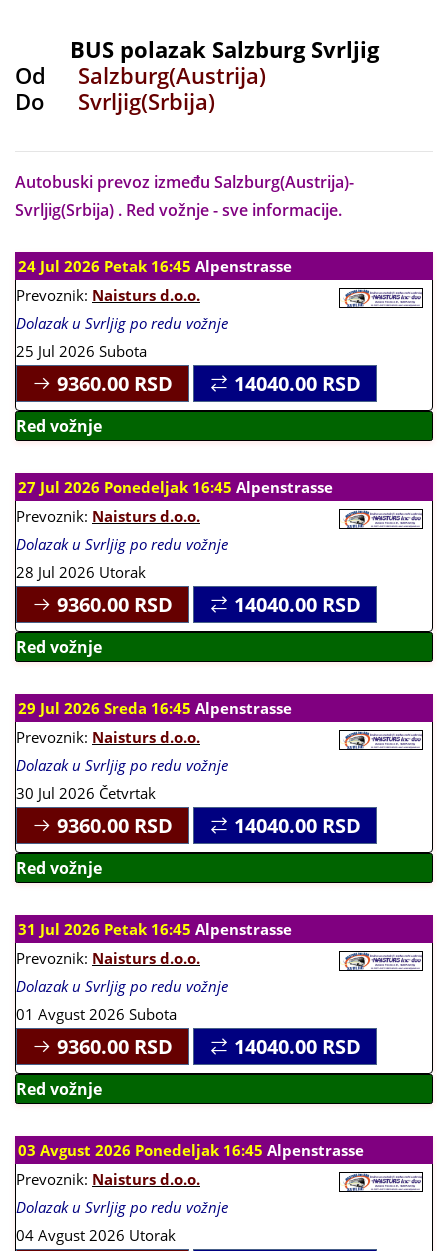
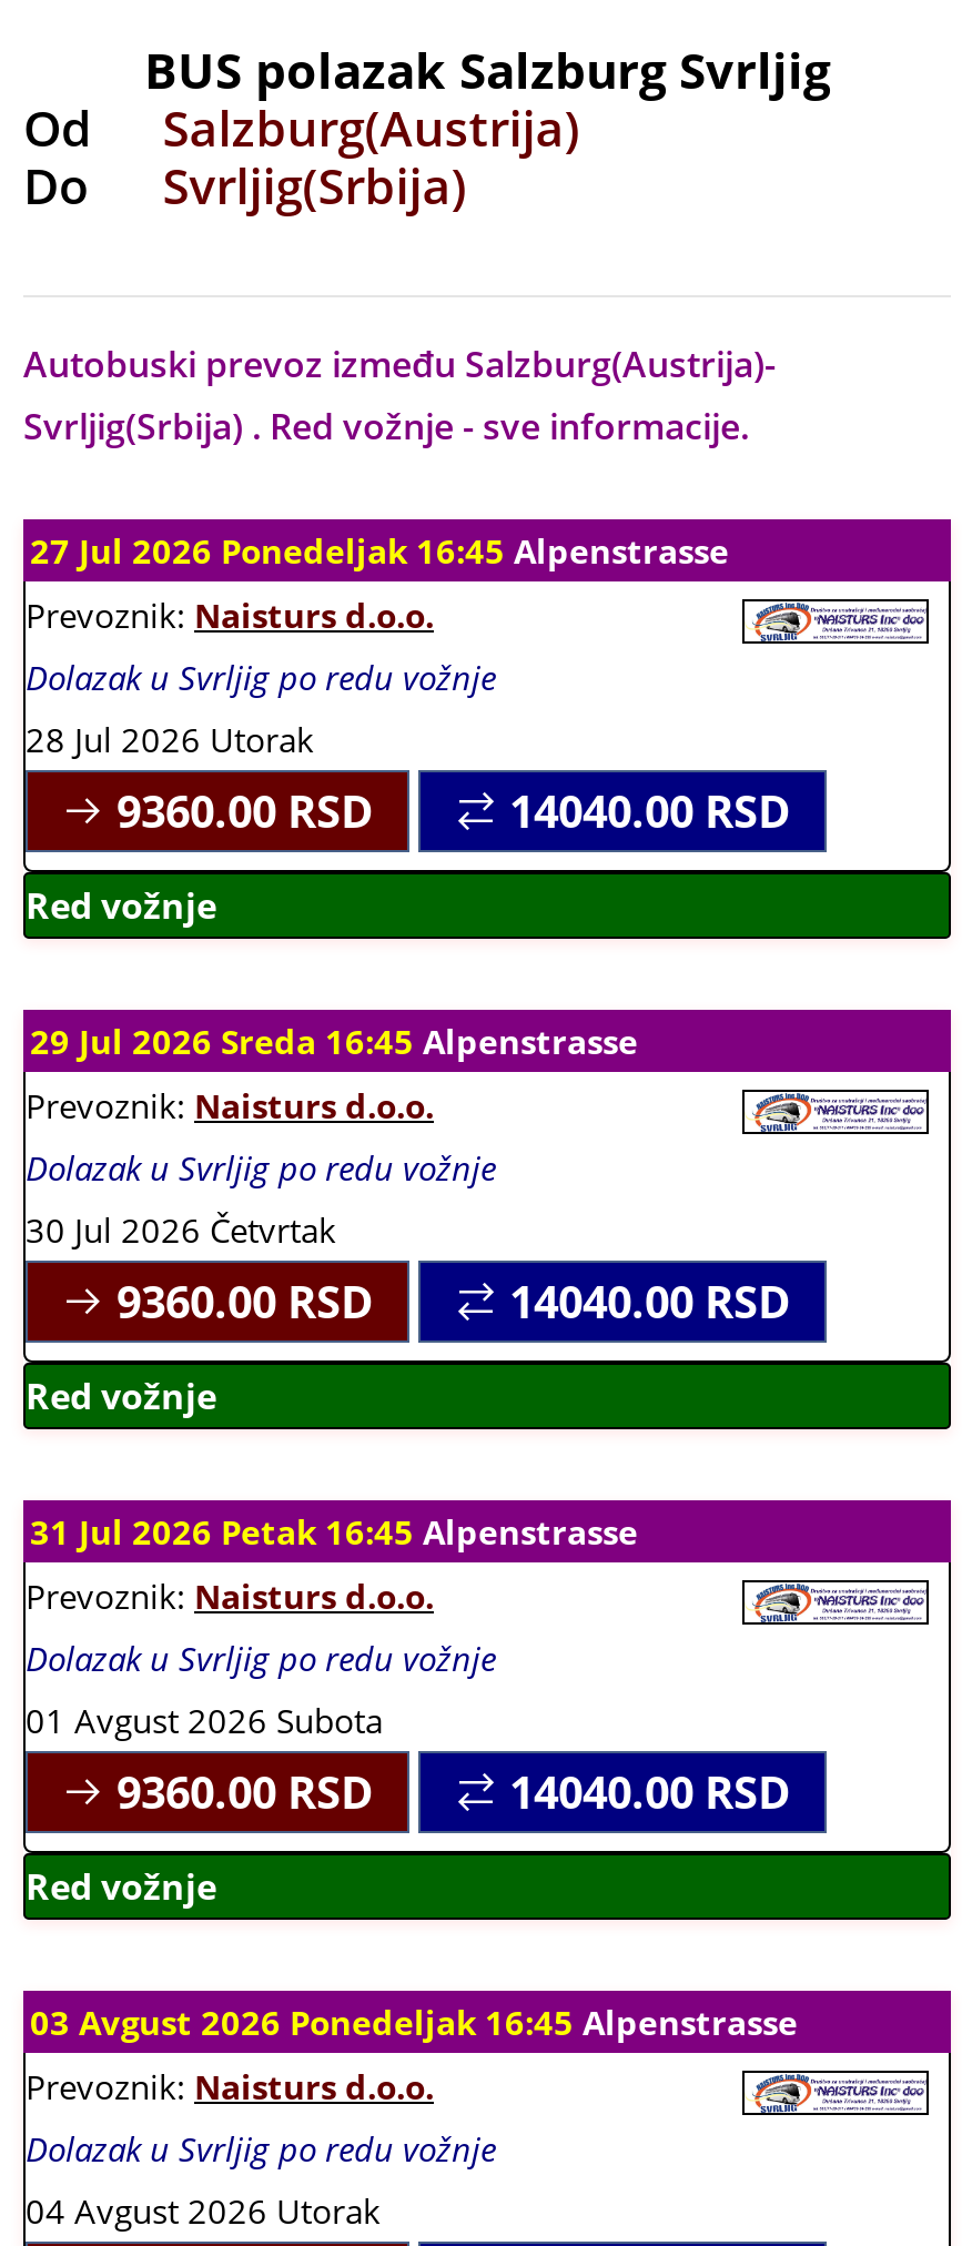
[16,256,361,437] 24 Jul 2026 Petak 16:45 Alpenstrasse | Prevoznik: Naisturs d.o.o. | Dolazak u Svrljig po redu vožnje | 25 Jul 2026 Subota | 9360.00 RSD | 14040.00 RSD | Red vožnje -> none

